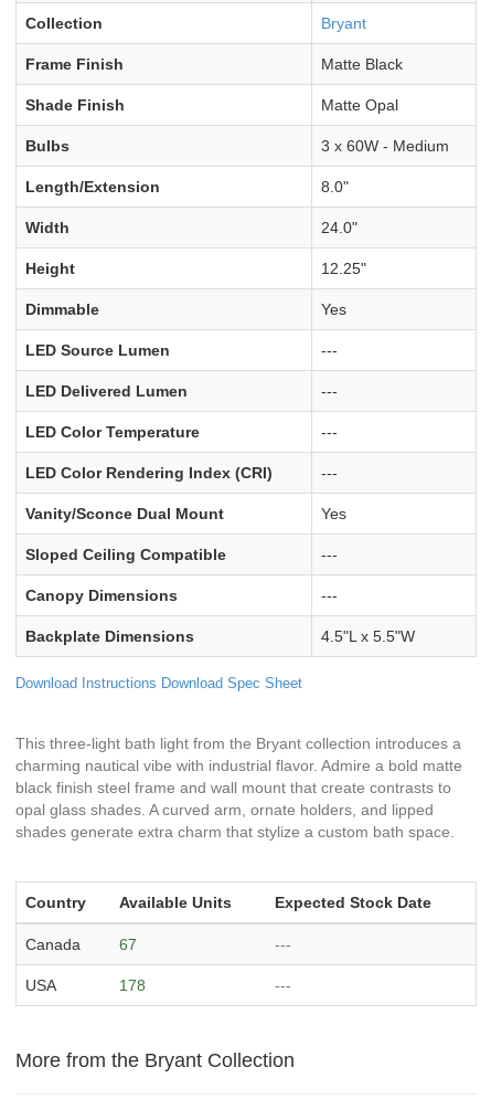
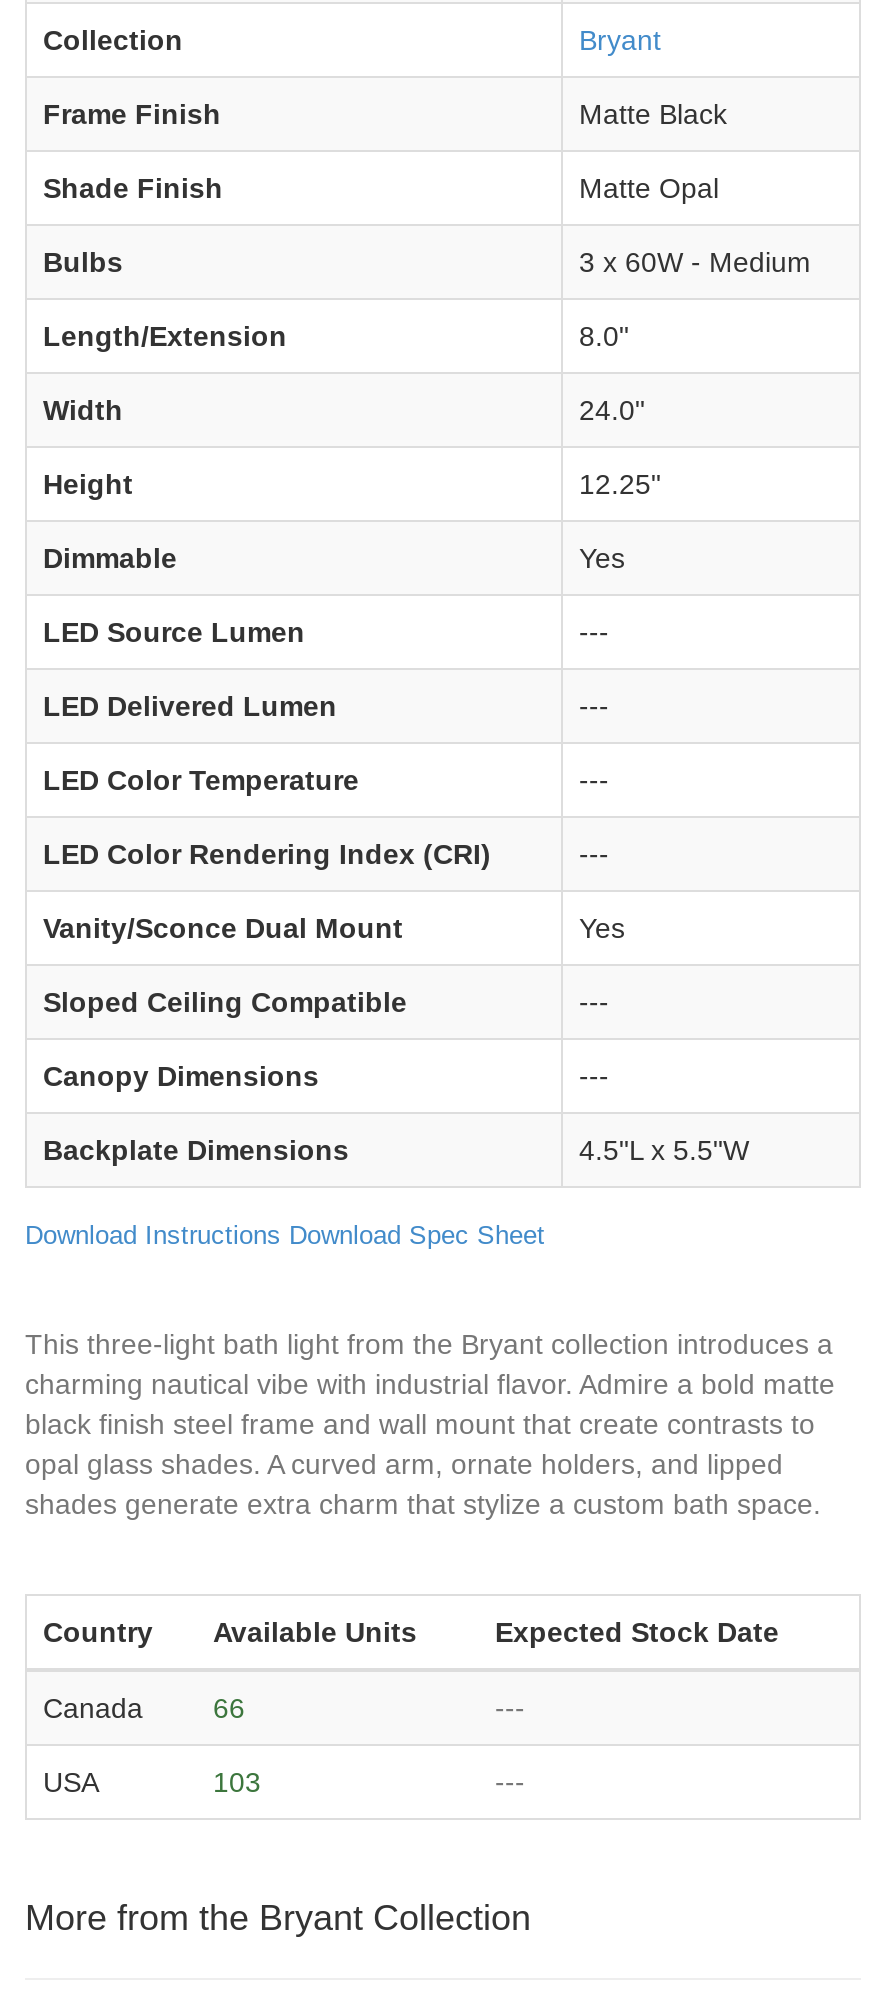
[119,936,137,954] 67 -> [213,1693,245,1725] 66
[119,977,146,994] 178 -> [213,1767,261,1799] 103

